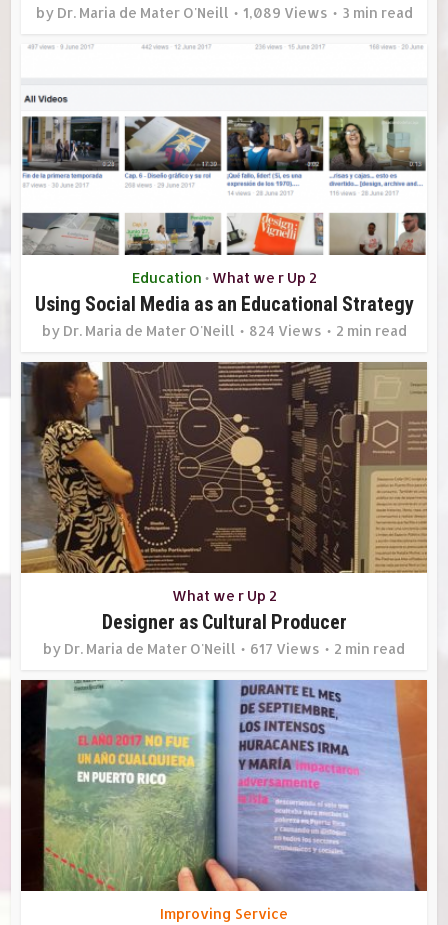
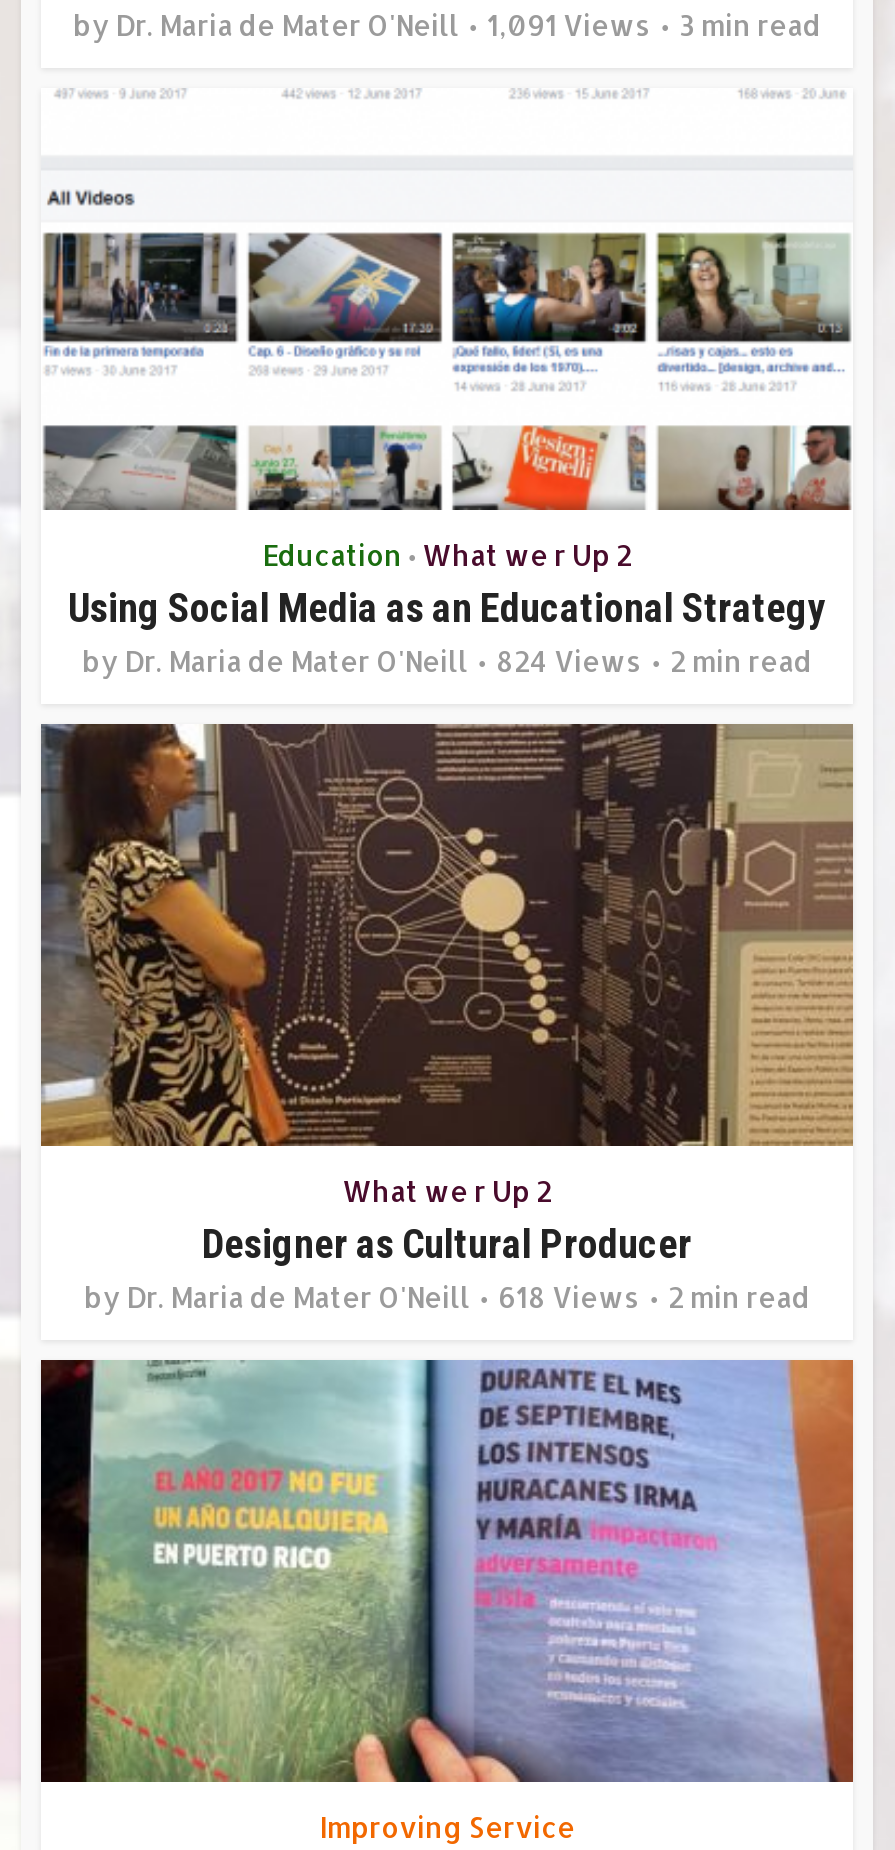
[35,4,412,21] by Dr. Maria de Mater O'Neill 1,089 Views 3 min read -> [73,9,821,43] by Dr. Maria de Mater O'Neill 1,091 Views 3 min read
[43,640,405,657] by Dr. Maria de Mater O'Neill 617 Views 2 min read -> [84,1280,810,1314] by Dr. Maria de Mater O'Neill 618 Views 2 min read

